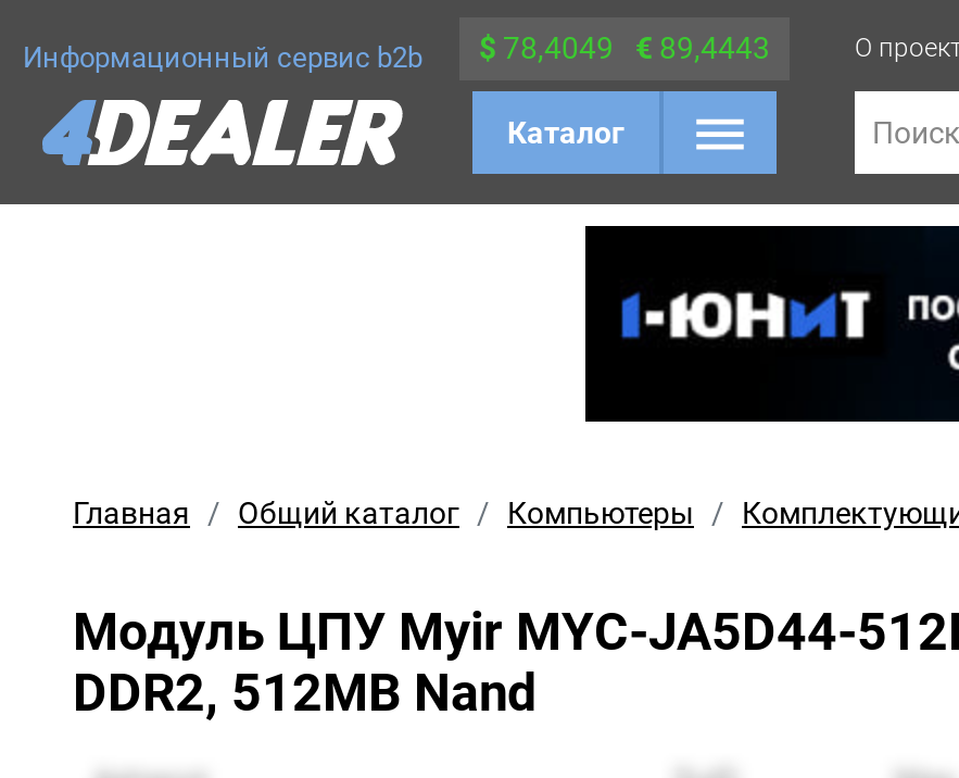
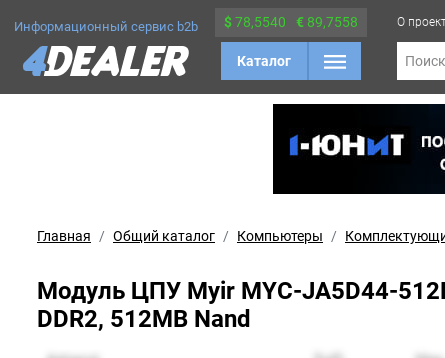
[479,30,614,65] $78,4049 -> [224,14,286,30] $78,5540
[635,30,770,65] €89,4443 -> [296,14,358,30] €89,7558

